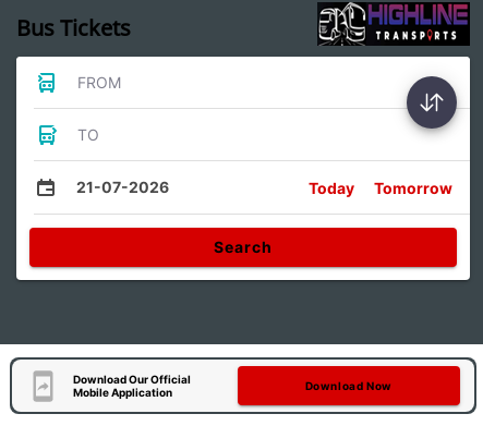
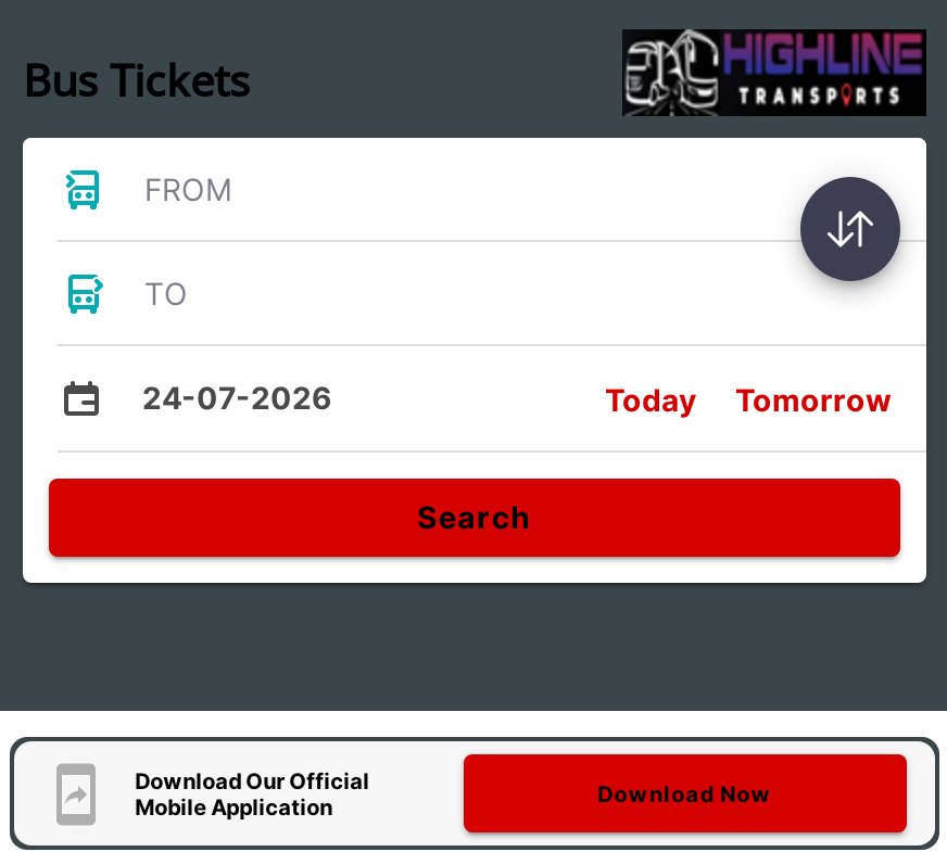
[76,178,169,196] 21-07-2026 -> [142,379,331,416] 24-07-2026

